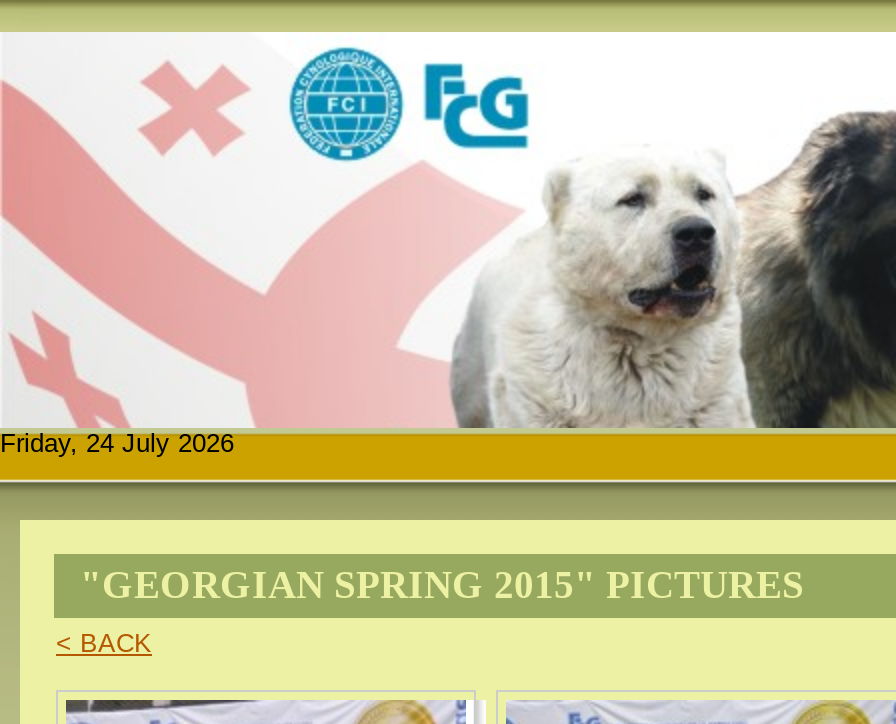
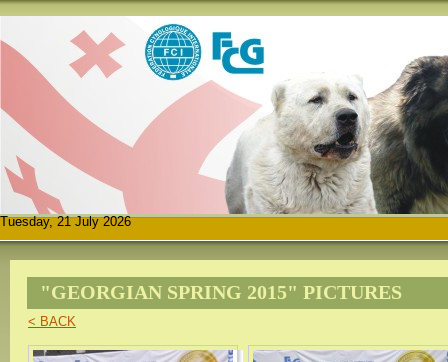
[0,428,234,458] Friday, 24 July 2026 -> [0,214,131,229] Tuesday, 21 July 2026

